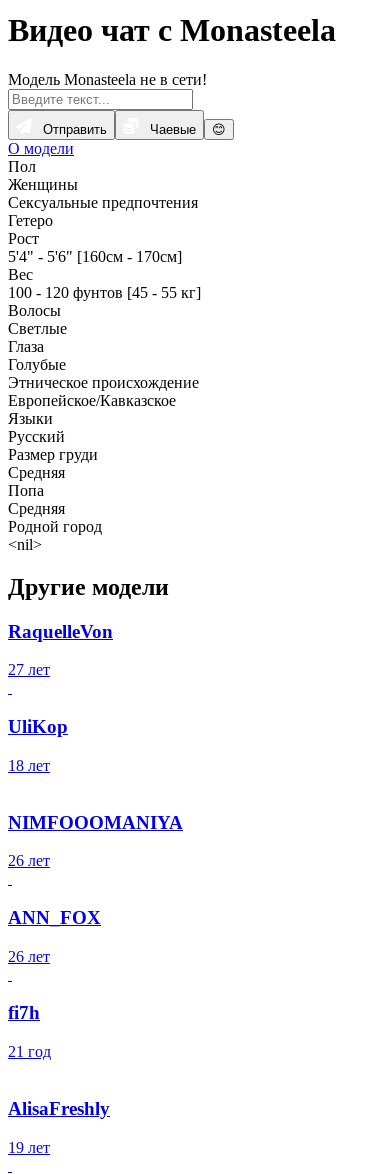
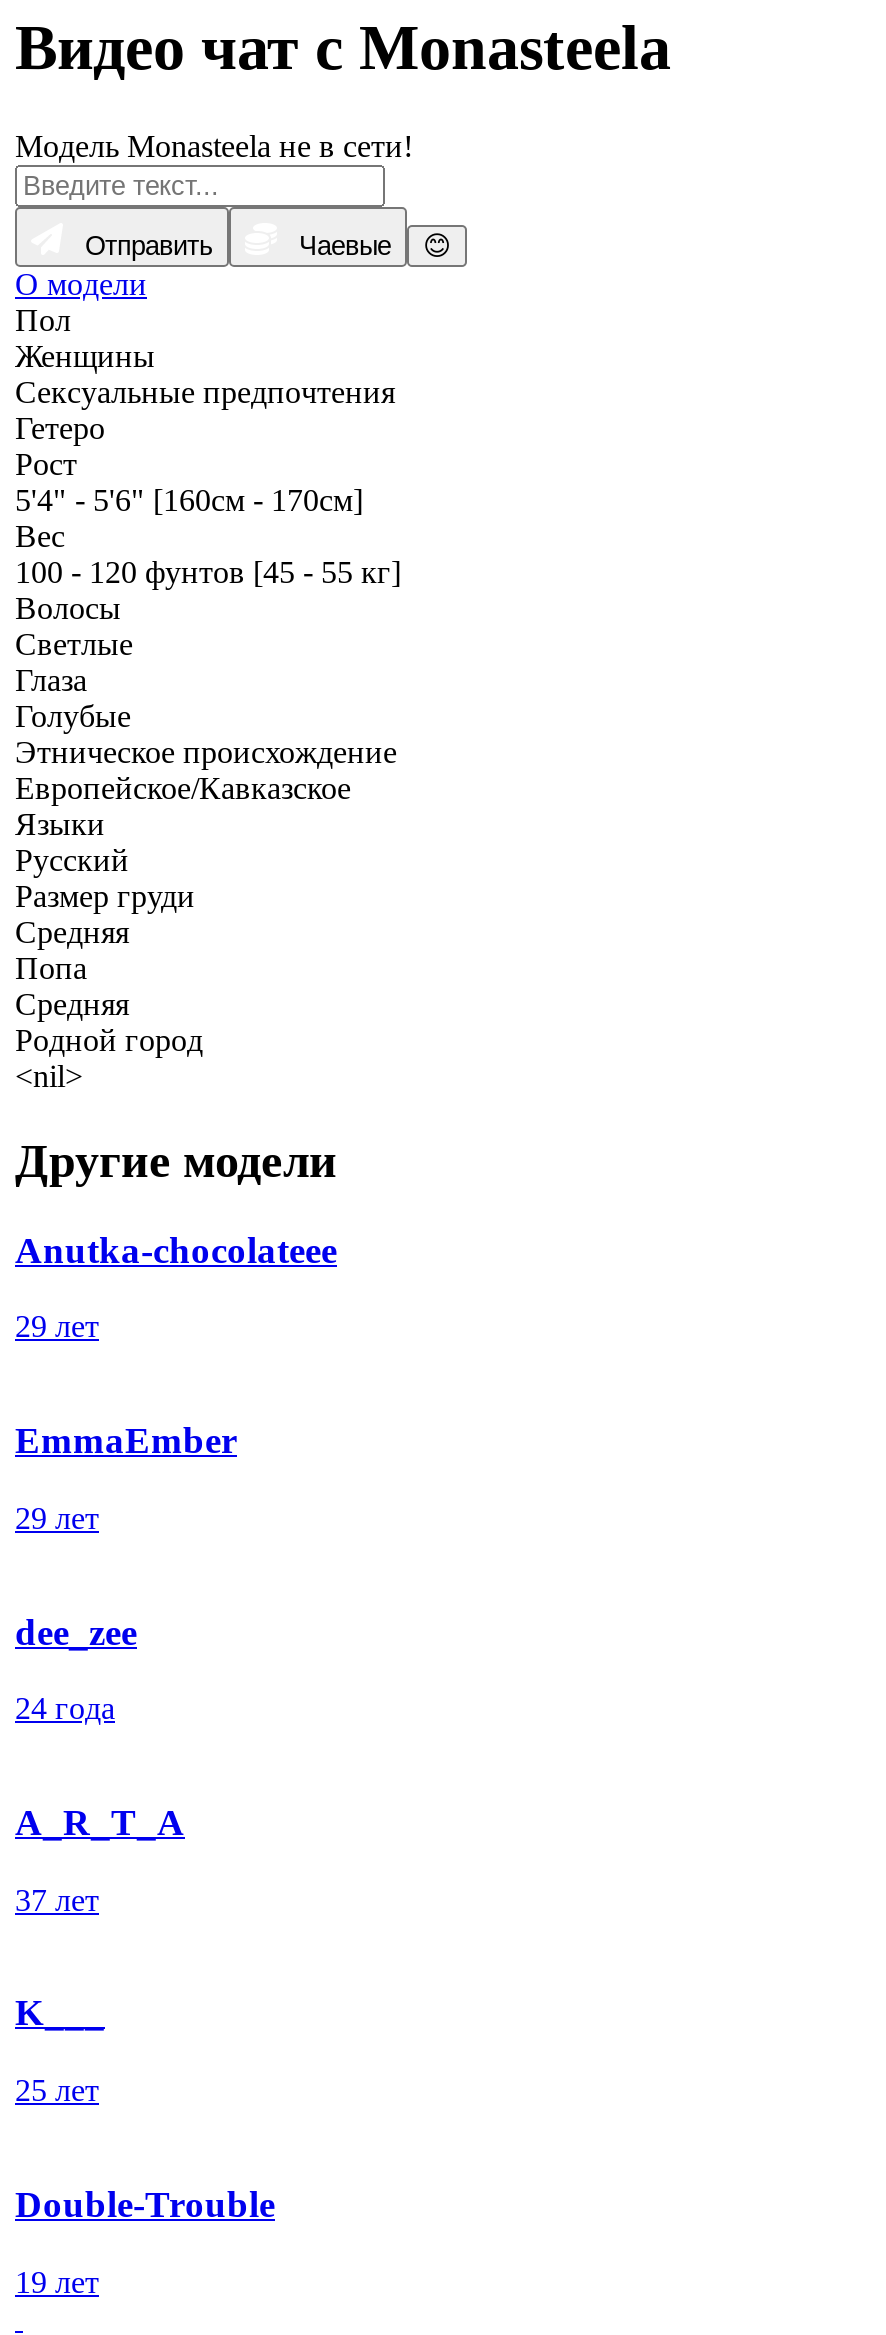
[8,621,113,642] RaquelleVon -> [15,1228,337,1270] Anutka-chocolateee
[8,661,50,678] 27 лет -> [15,1310,99,1344] 29 лет
[8,716,68,737] UliKop -> [15,1419,237,1461] EmmaEmber
[8,757,50,774] 18 лет -> [15,1501,99,1535] 29 лет
[8,812,183,833] NIMFOOOMANIYA -> [15,1610,137,1652] dee_zee
[8,852,50,869] 26 лет -> [15,1692,115,1726] 24 года
[8,907,101,928] ANN_FOX -> [15,1801,185,1843] A_R_T_A
[8,948,50,965] 26 лет -> [15,1882,99,1916] 37 лет
[8,1002,40,1023] fi7h -> [15,1992,105,2034] K___
[8,1043,51,1060] 21 год -> [15,2073,99,2107] 25 лет
[8,1098,110,1119] AlisaFreshly -> [15,2183,275,2225] Double-Trouble

